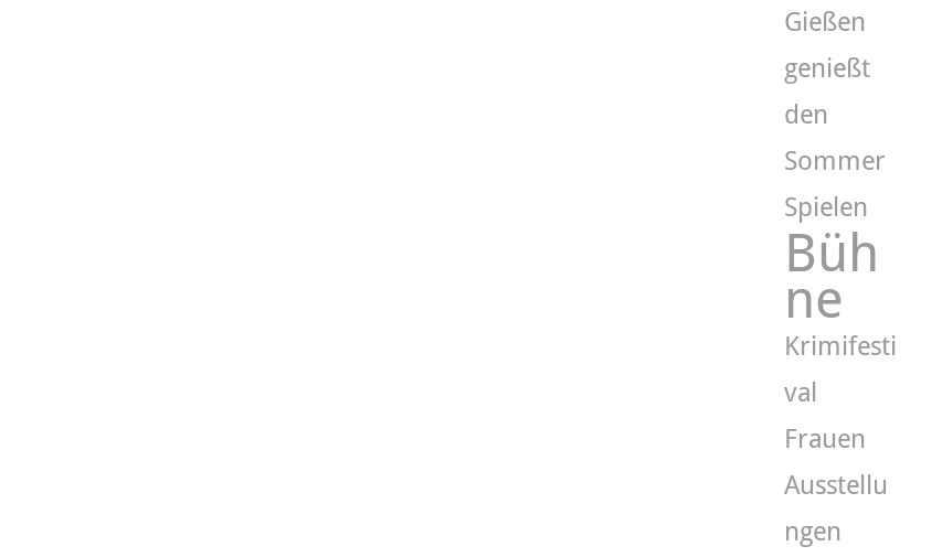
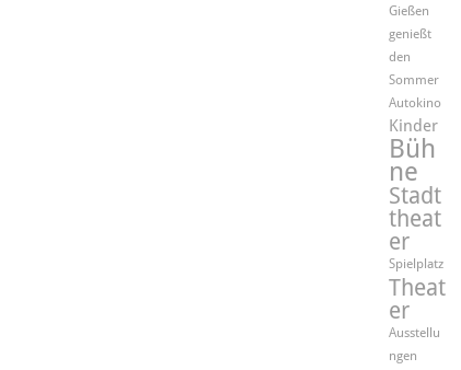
[784,192,868,223] Spielen -> [389,95,441,136] Autokino | Kinder
[784,331,897,454] Krimifesti | val | Frauen -> [389,182,446,324] Stadt | theat | er | Spielplatz | Theat | er

